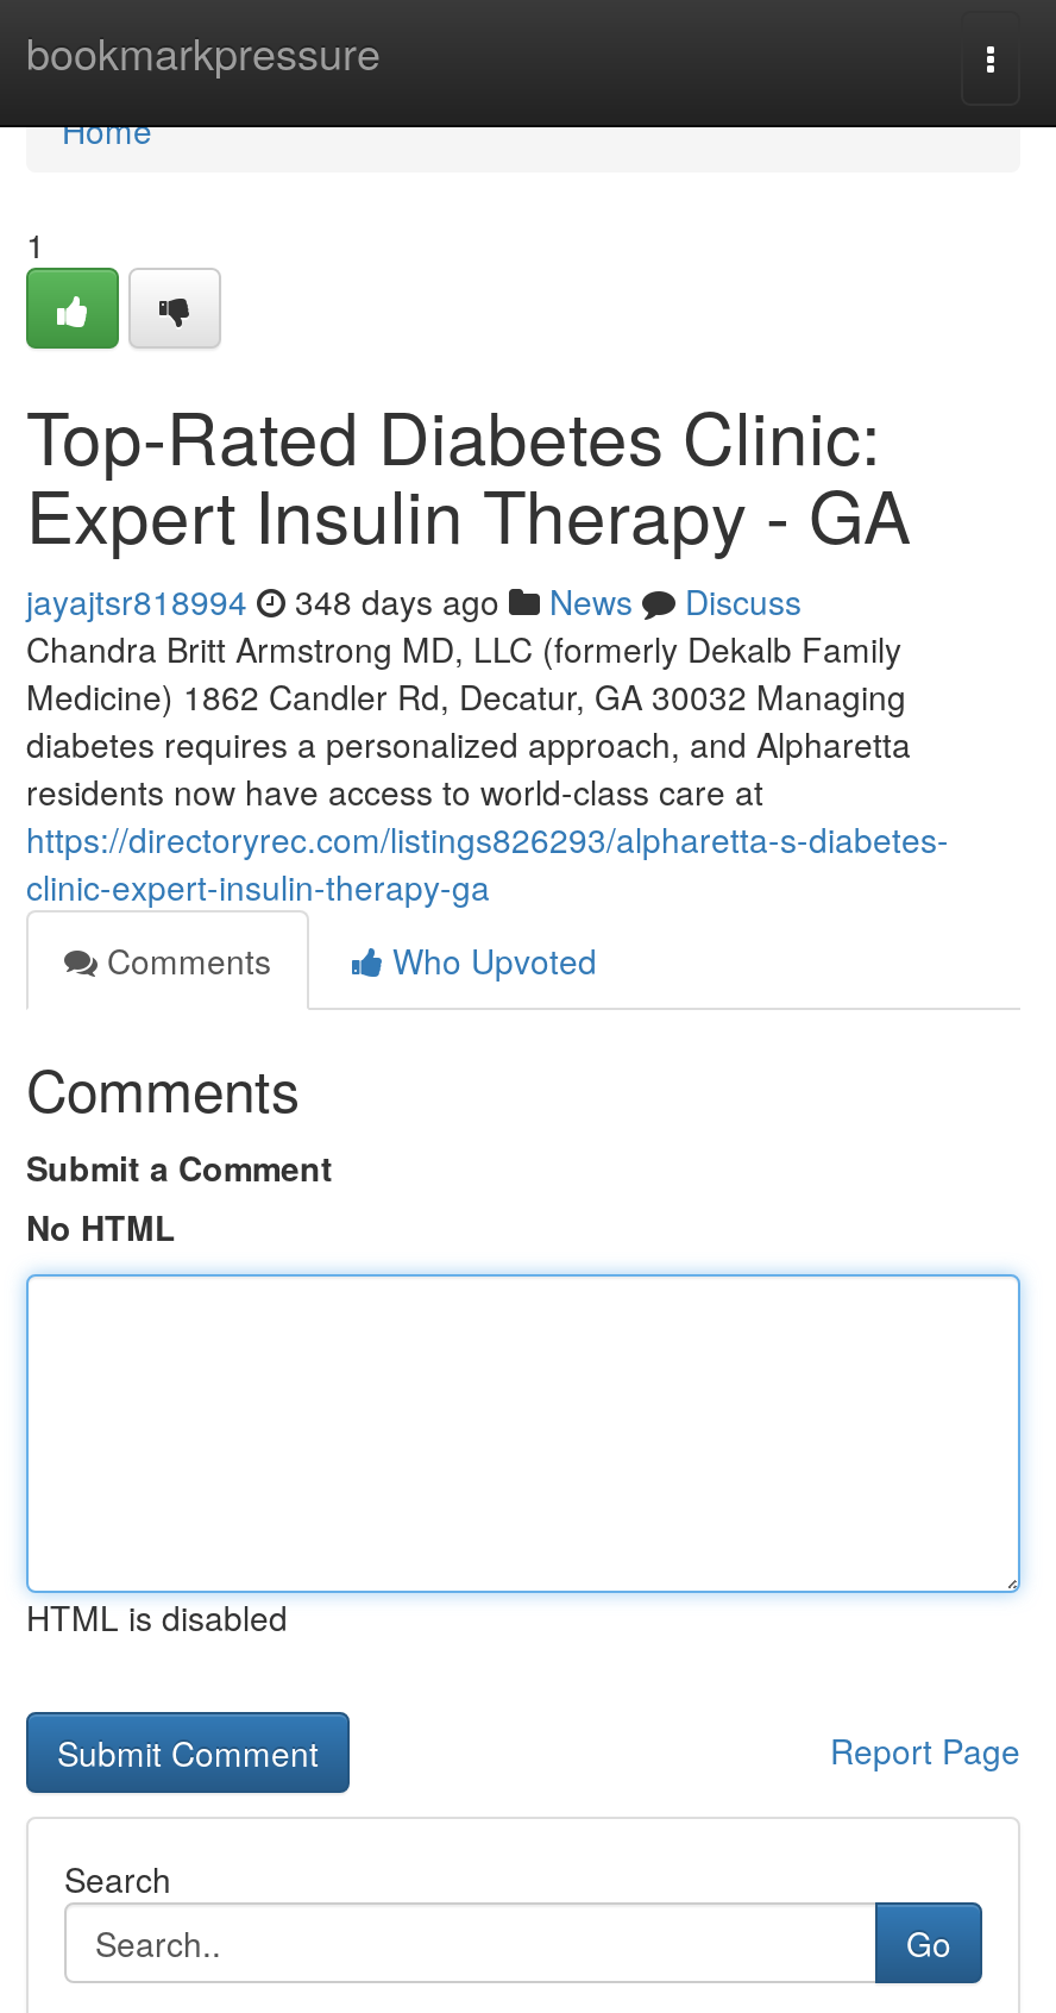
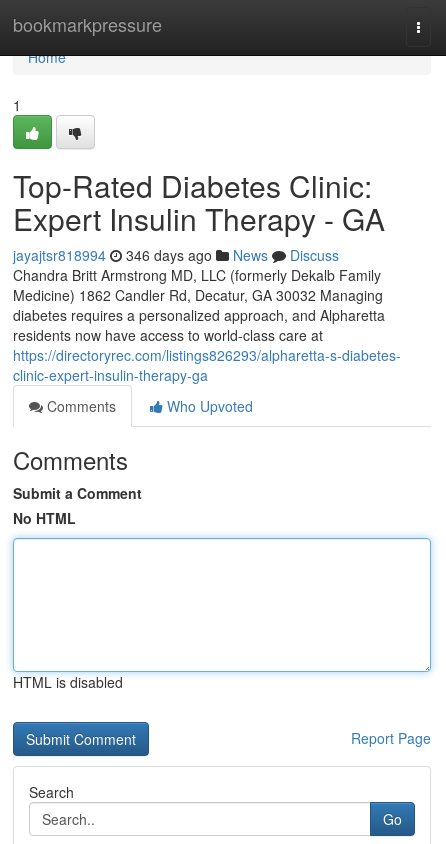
[26,577,802,625] jayajtsr818994 348 days ago News Discuss -> [13,245,339,265] jayajtsr818994 346 days ago News Discuss

